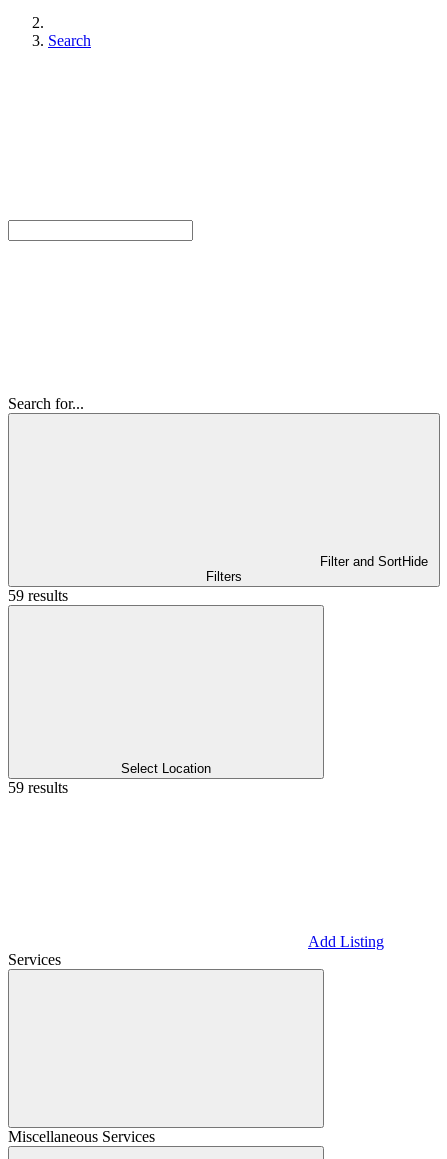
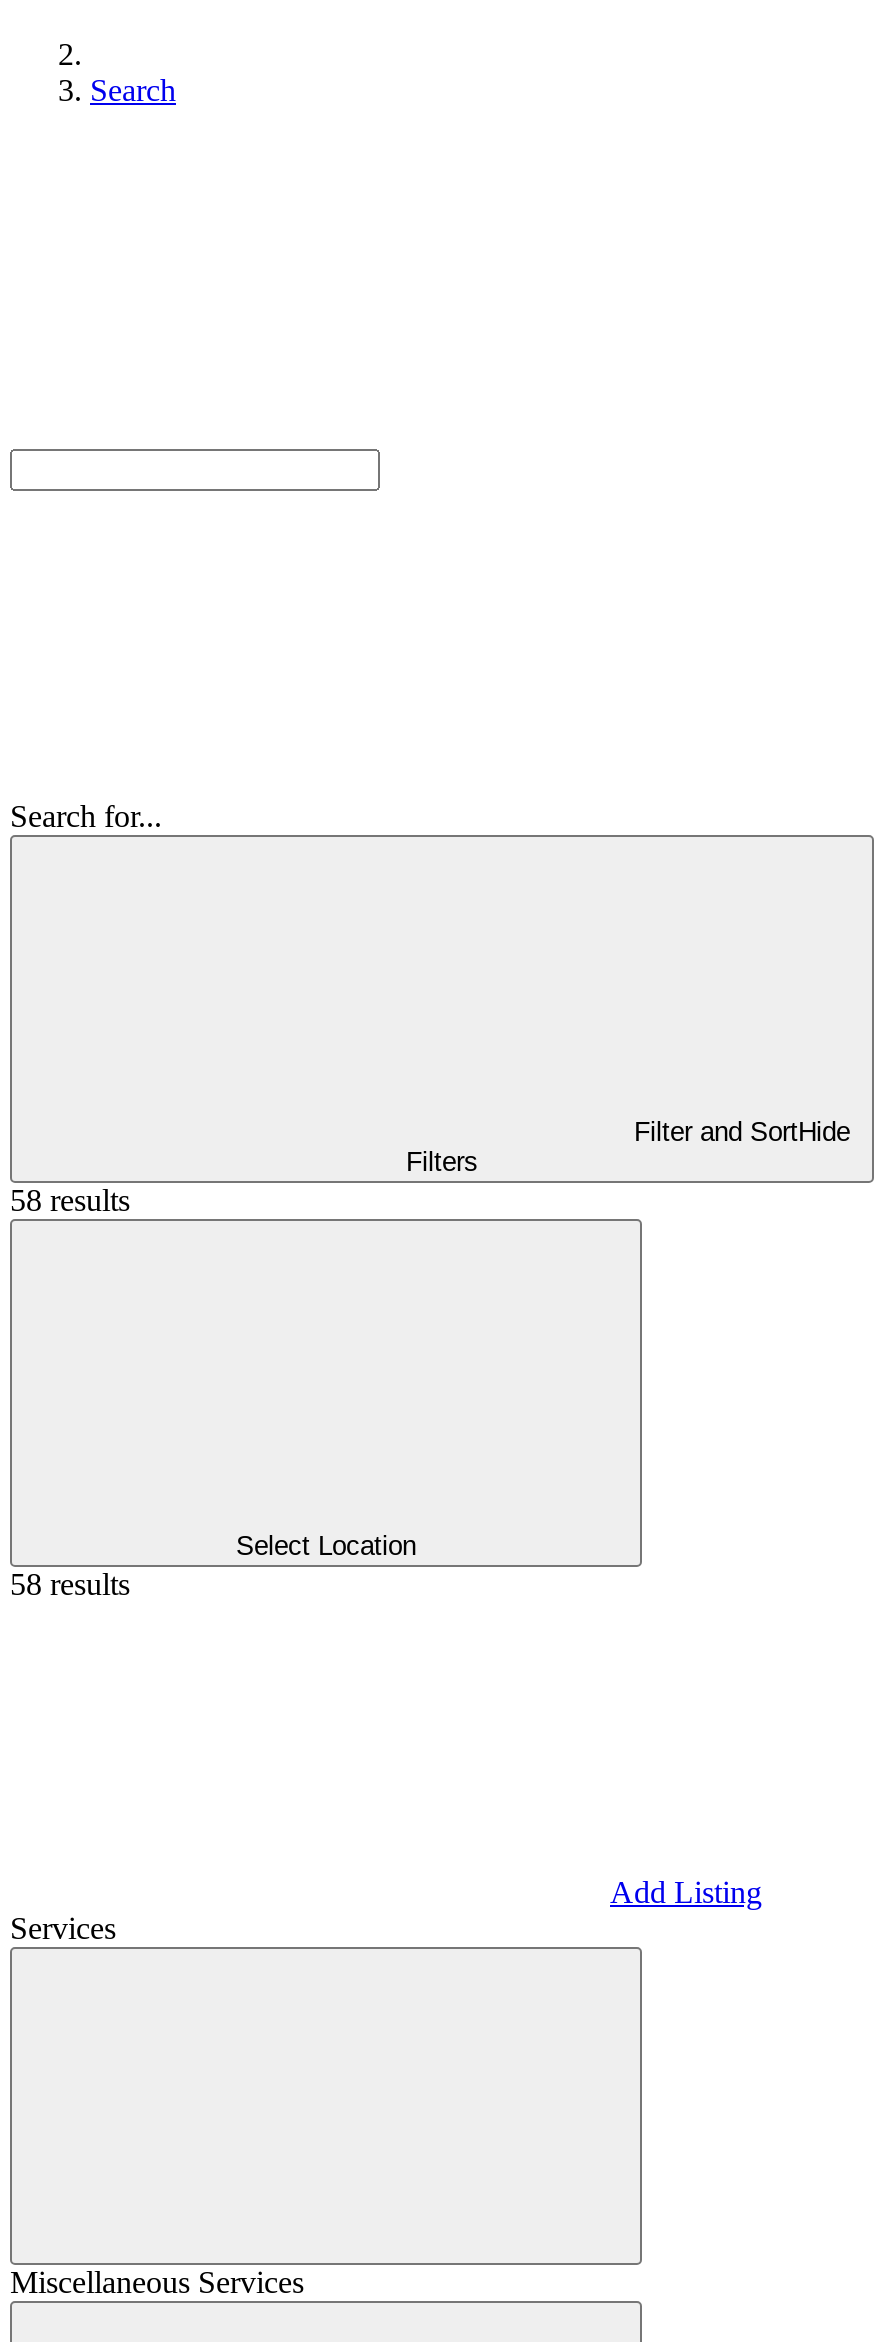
[8,587,68,604] 59 results -> [10,1183,130,1217] 58 results
[8,779,68,796] 59 results -> [10,1567,130,1601] 58 results

